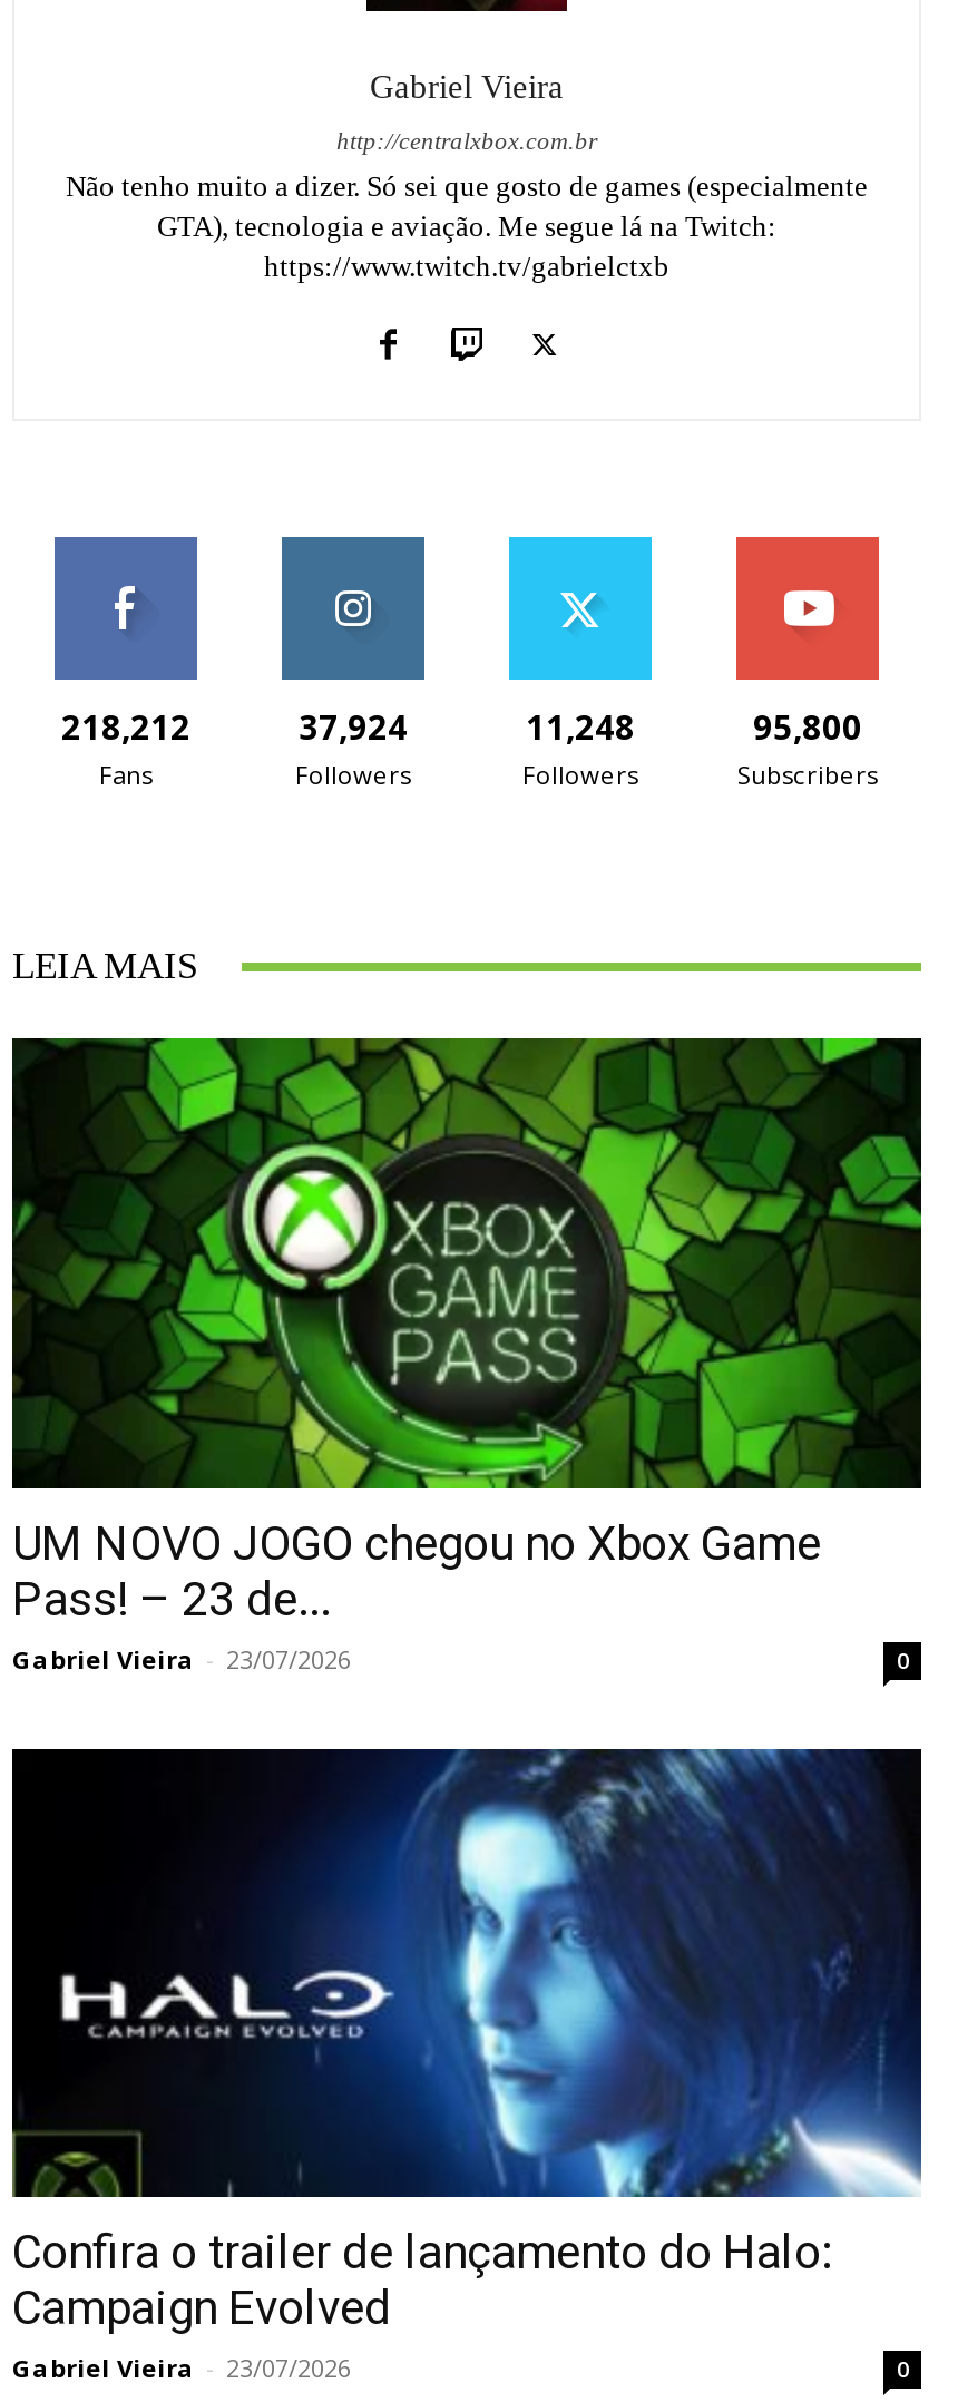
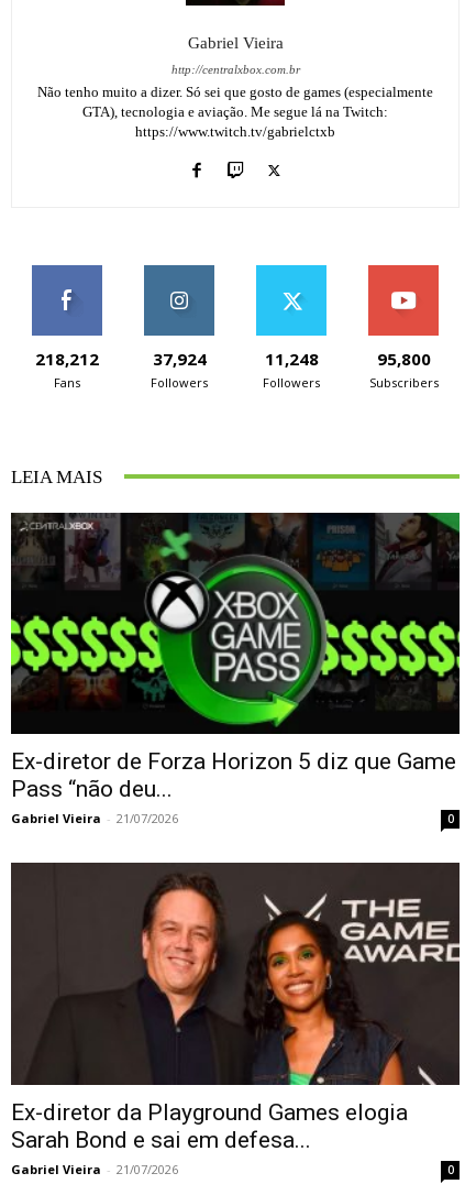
[10,1036,923,1674] [image] | UM NOVO JOGO chegou no Xbox Game | Pass! – 23 de... | Gabriel Vieira - 23/07/2026 -> [10,512,461,827] [image] | Ex-diretor de Forza Horizon 5 diz que Game | Pass “não deu... | Gabriel Vieira - 21/07/2026
[12,1747,923,2384] [image] | Confira o trailer de lançamento do Halo: | Campaign Evolved | Gabriel Vieira - 23/07/2026 -> [11,862,461,1177] [image] | Ex-diretor da Playground Games elogia | Sarah Bond e sai em defesa... | Gabriel Vieira - 21/07/2026

